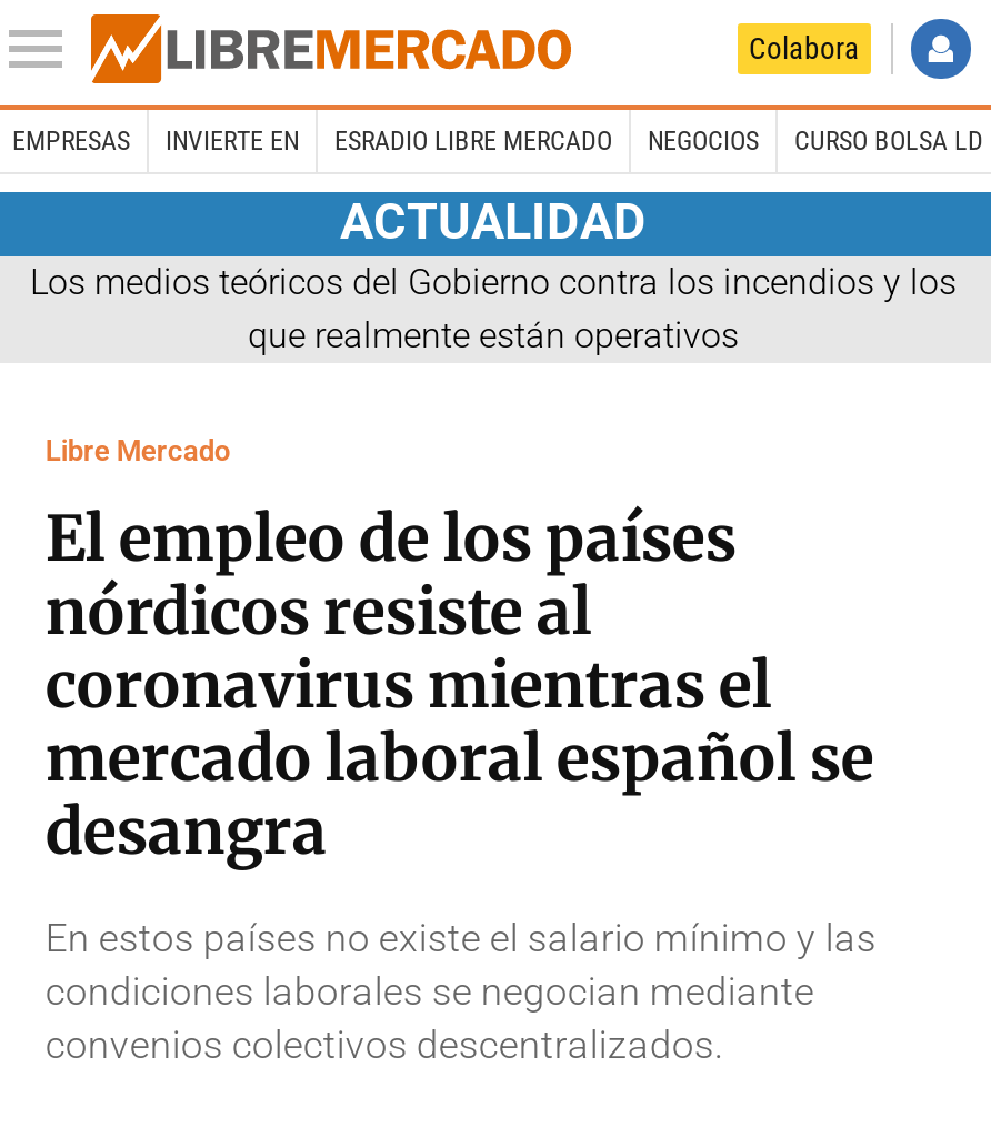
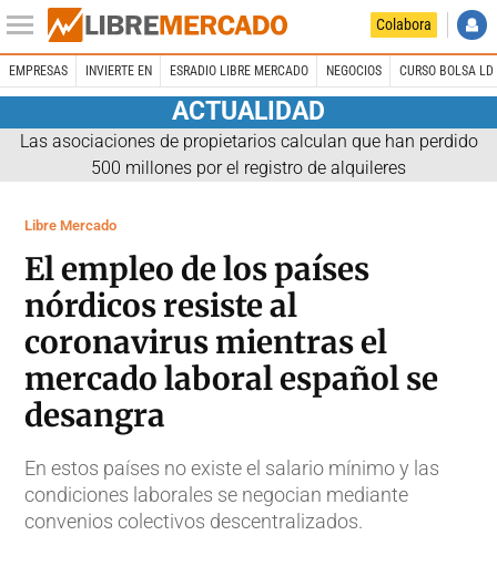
[30,260,957,355] Los medios teóricos del Gobierno contra los incendios y los | que realmente están operativos -> [19,130,478,178] Las asociaciones de propietarios calculan que han perdido | 500 millones por el registro de alquileres

